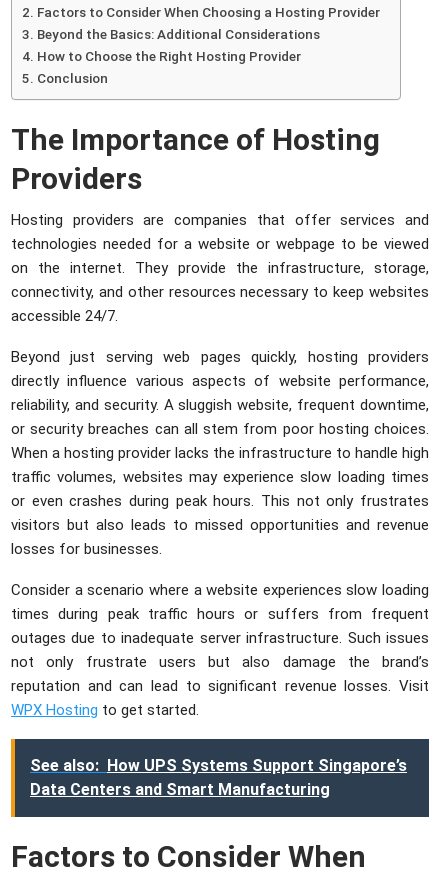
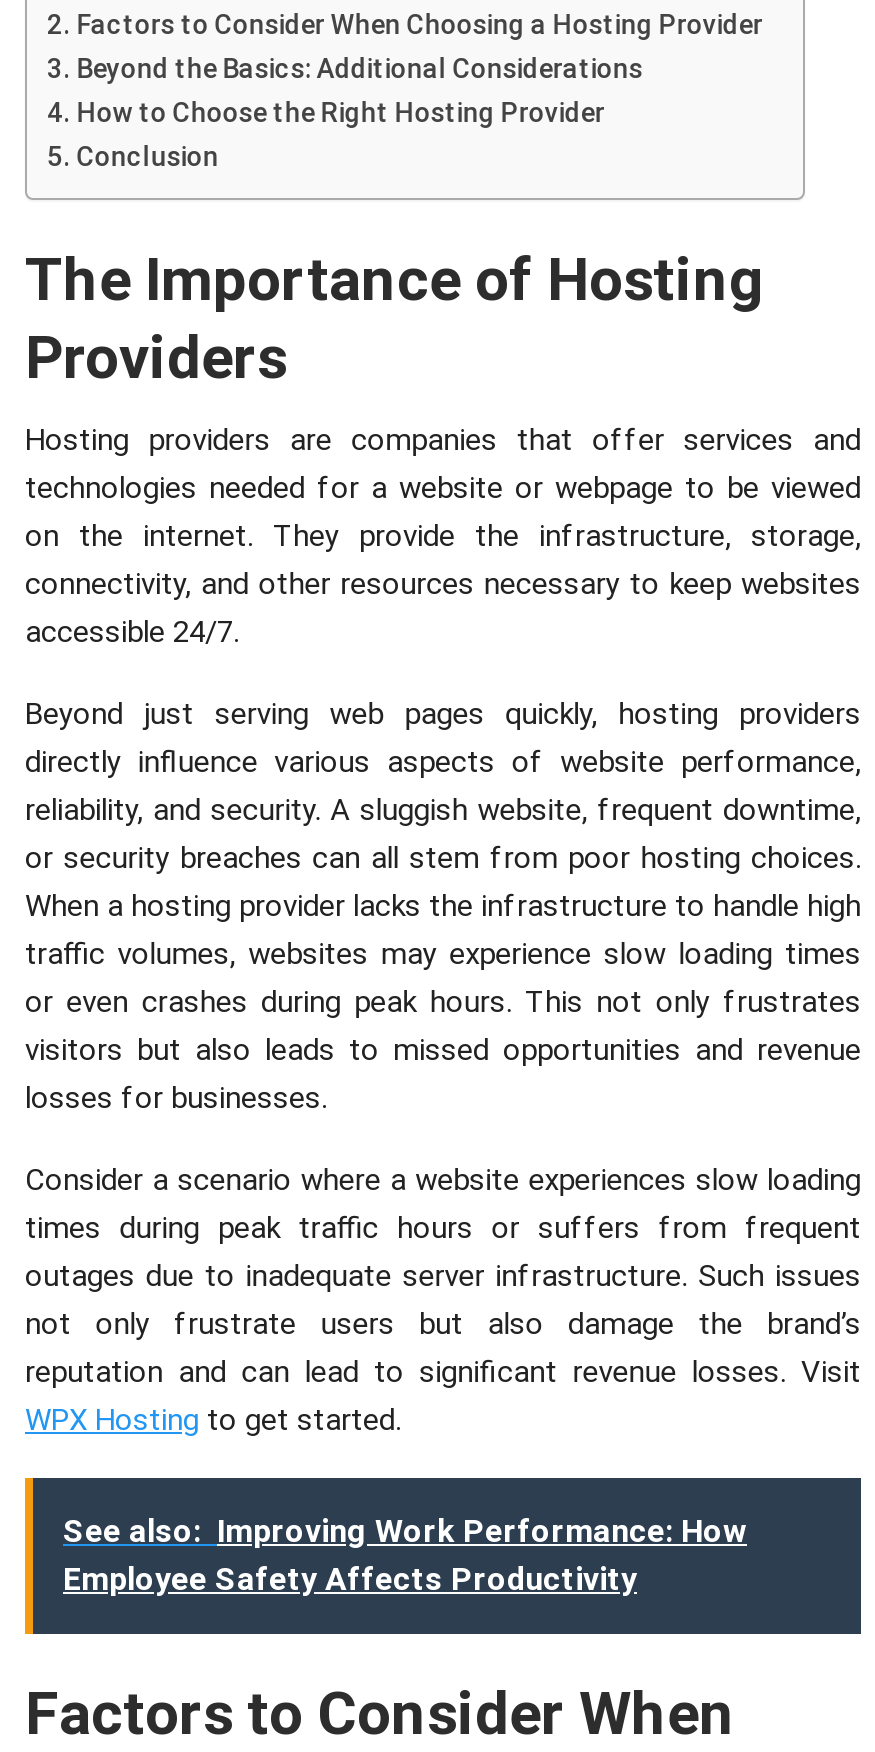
[30,756,407,799] See also: How UPS Systems Support Singapore’s | Data Centers and Smart Manufacturing -> [63,1511,747,1597] See also: Improving Work Performance: How | Employee Safety Affects Productivity

